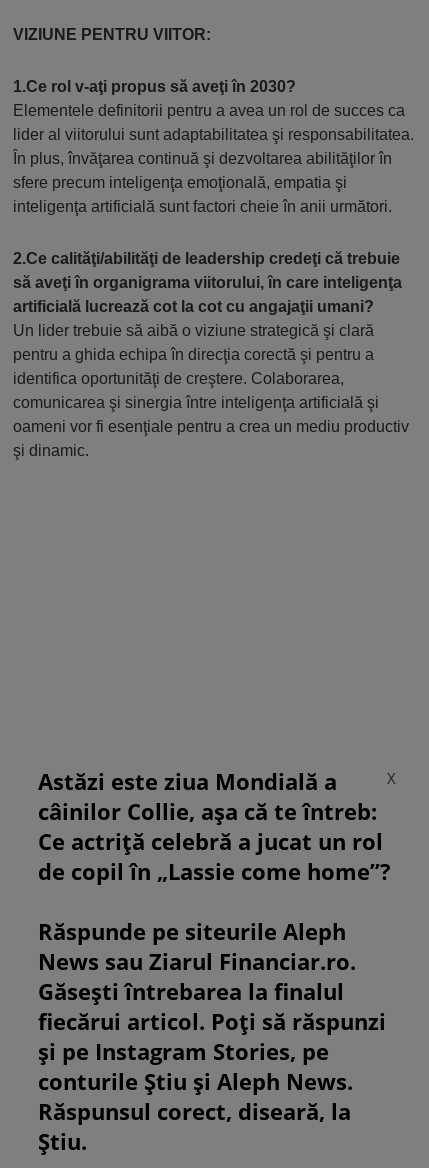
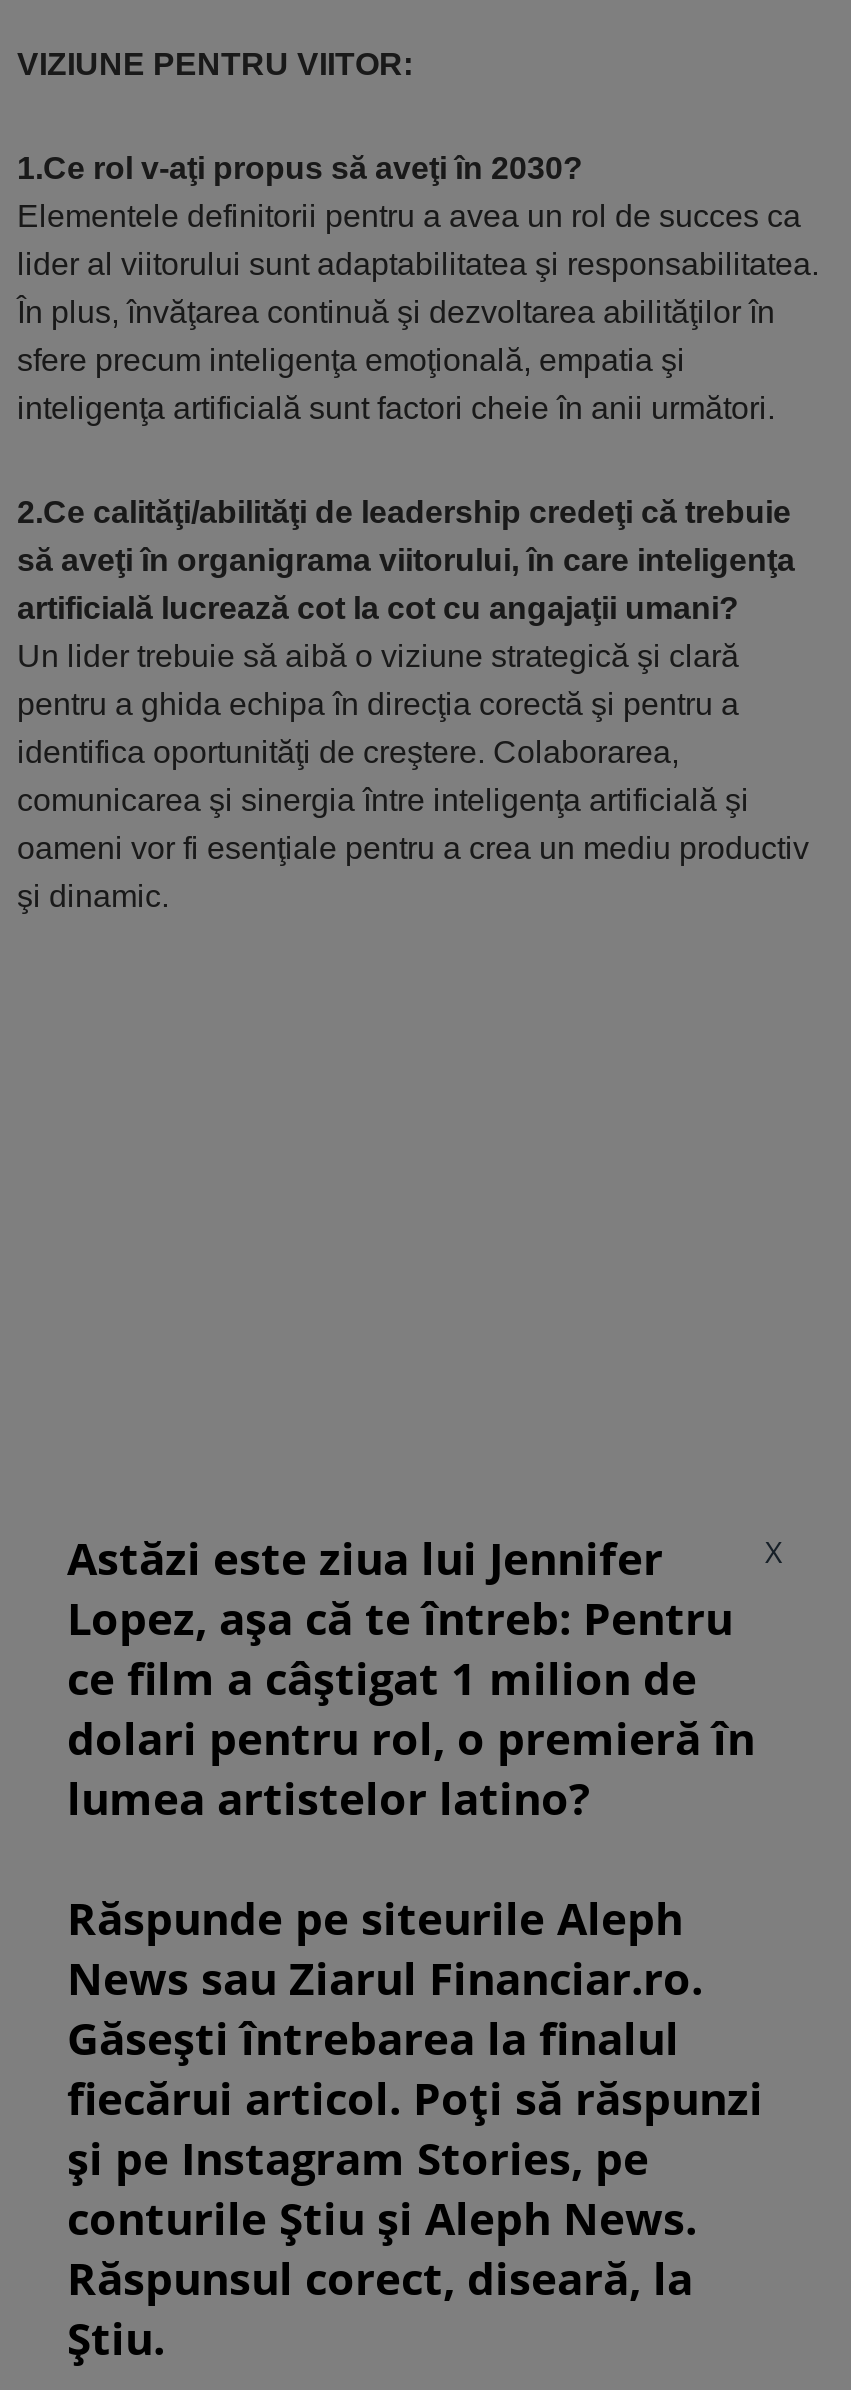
[38,766,391,886] Astăzi este ziua Mondială a | câinilor Collie, așa că te întreb: | Ce actriță celebră a jucat un rol | de copil în „Lassie come home”? -> [67,1527,755,1827] Astăzi este ziua lui Jennifer | Lopez, așa că te întreb: Pentru | ce film a câștigat 1 milion de | dolari pentru rol, o premieră în | lumea artistelor latino?

